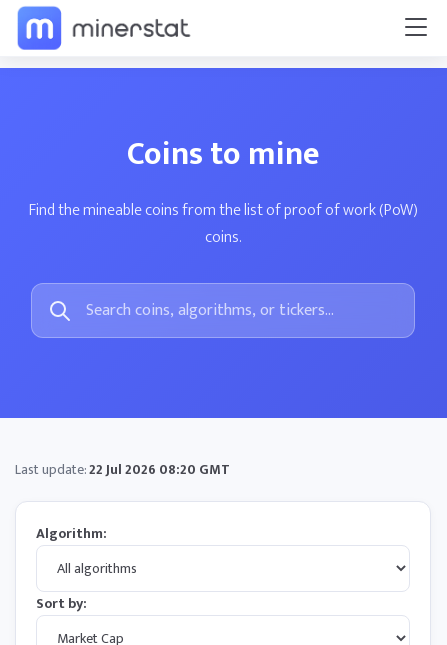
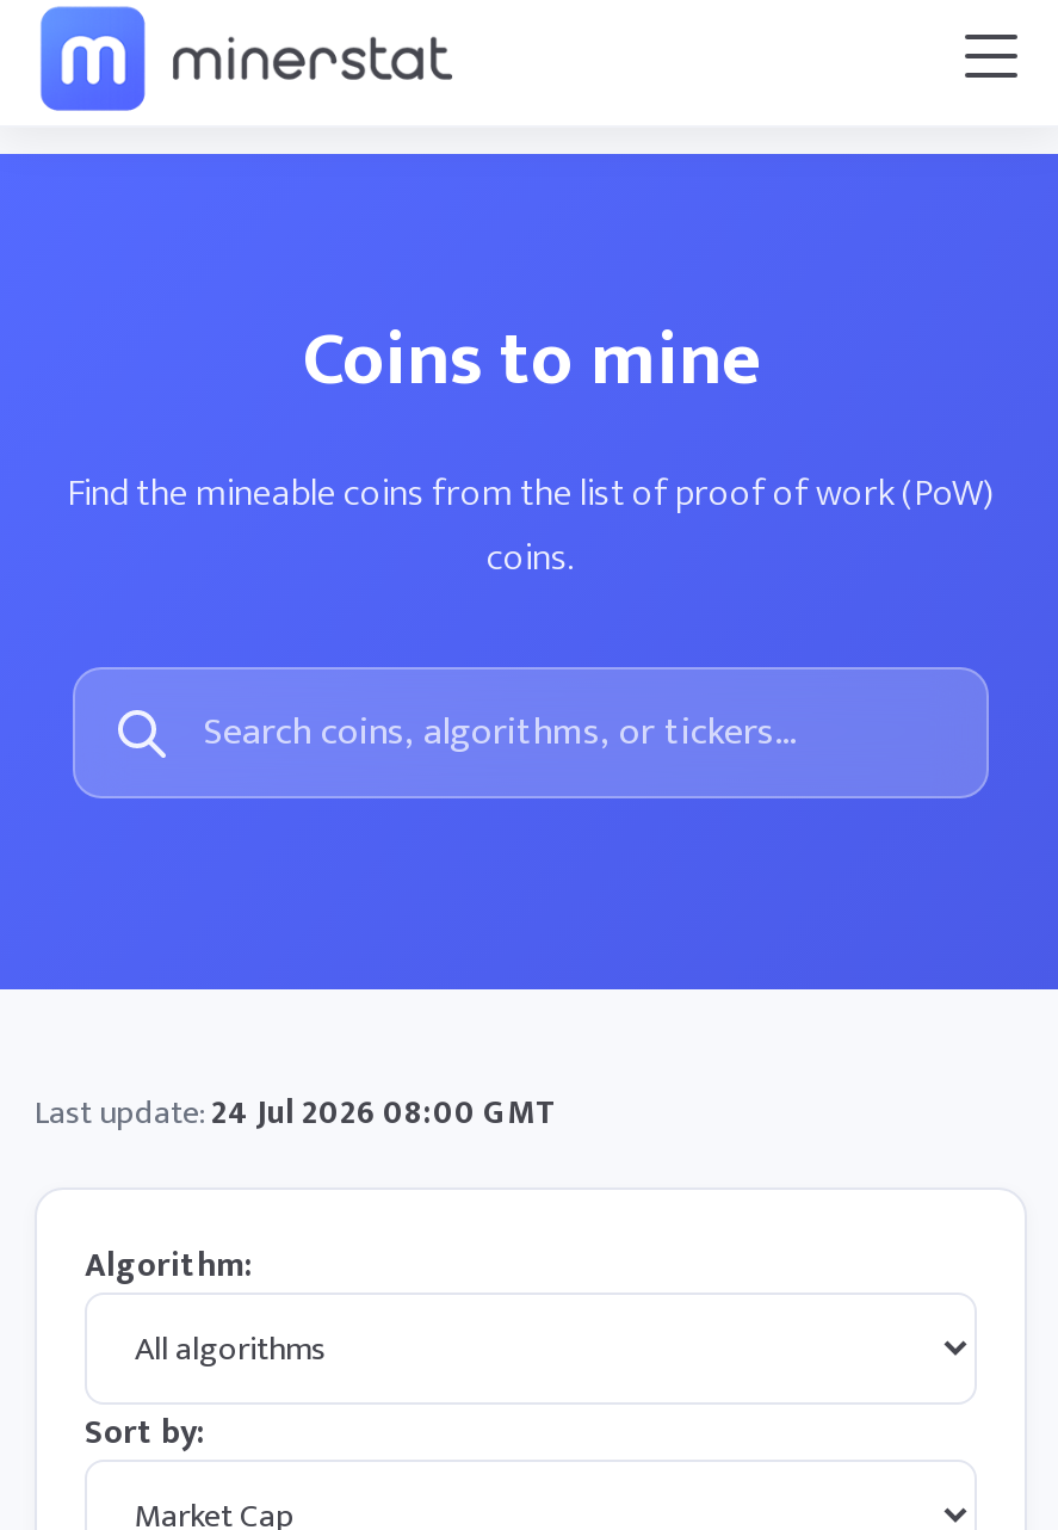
[15,458,230,481] Last update:22 Jul 2026 08:20 GMT -> [35,1085,557,1140] Last update:24 Jul 2026 08:00 GMT

